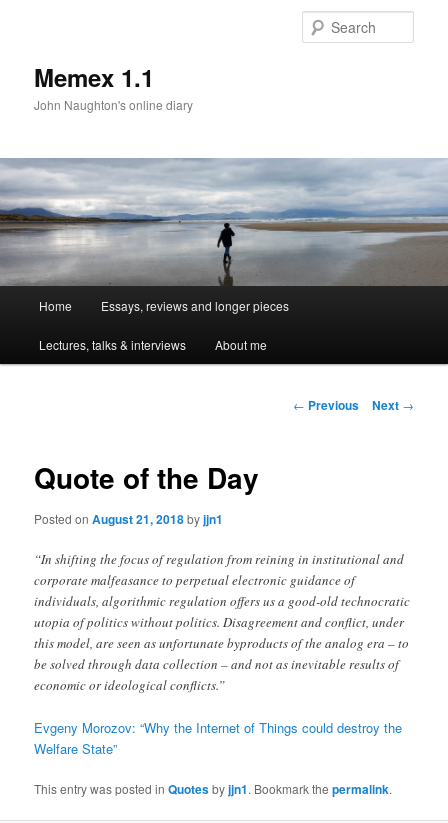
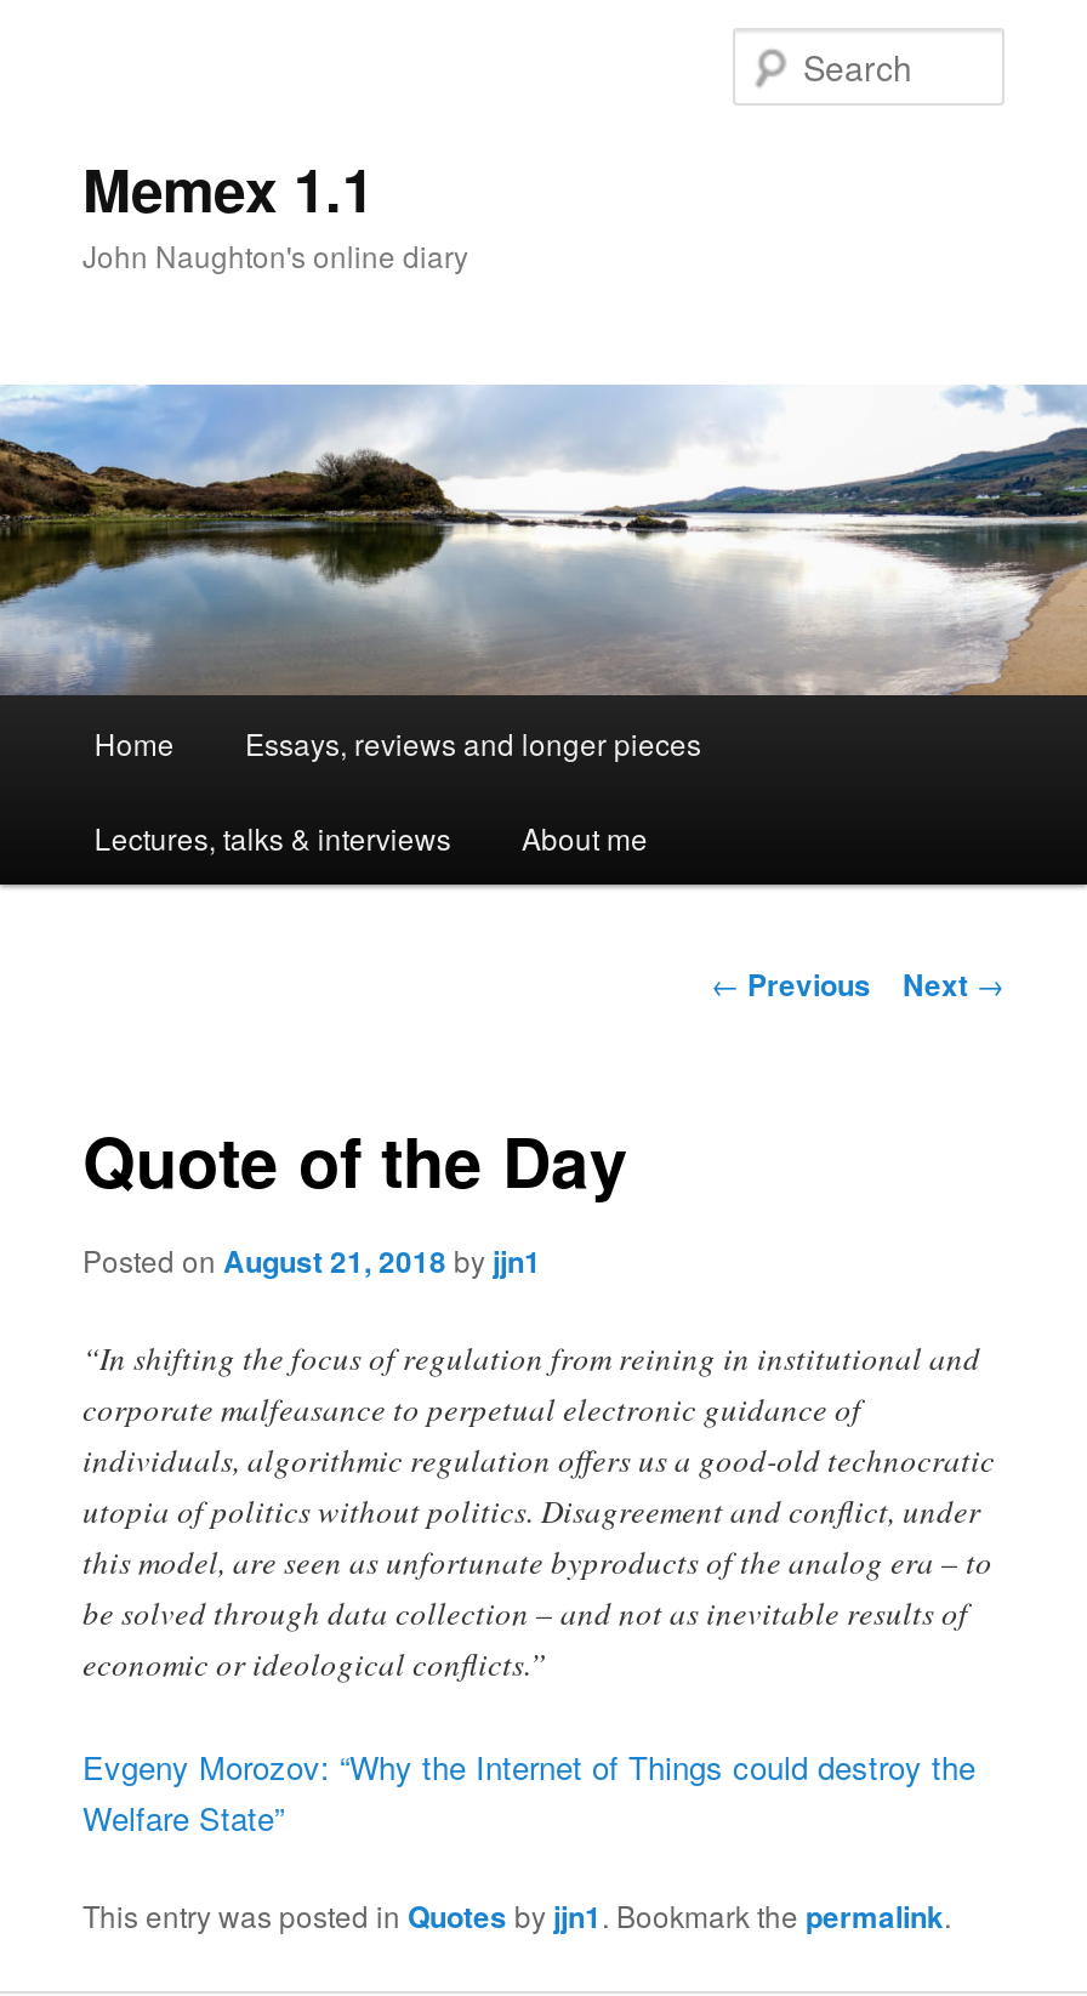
[3,158,445,286] [image] -> [7,385,1080,695] [image]

